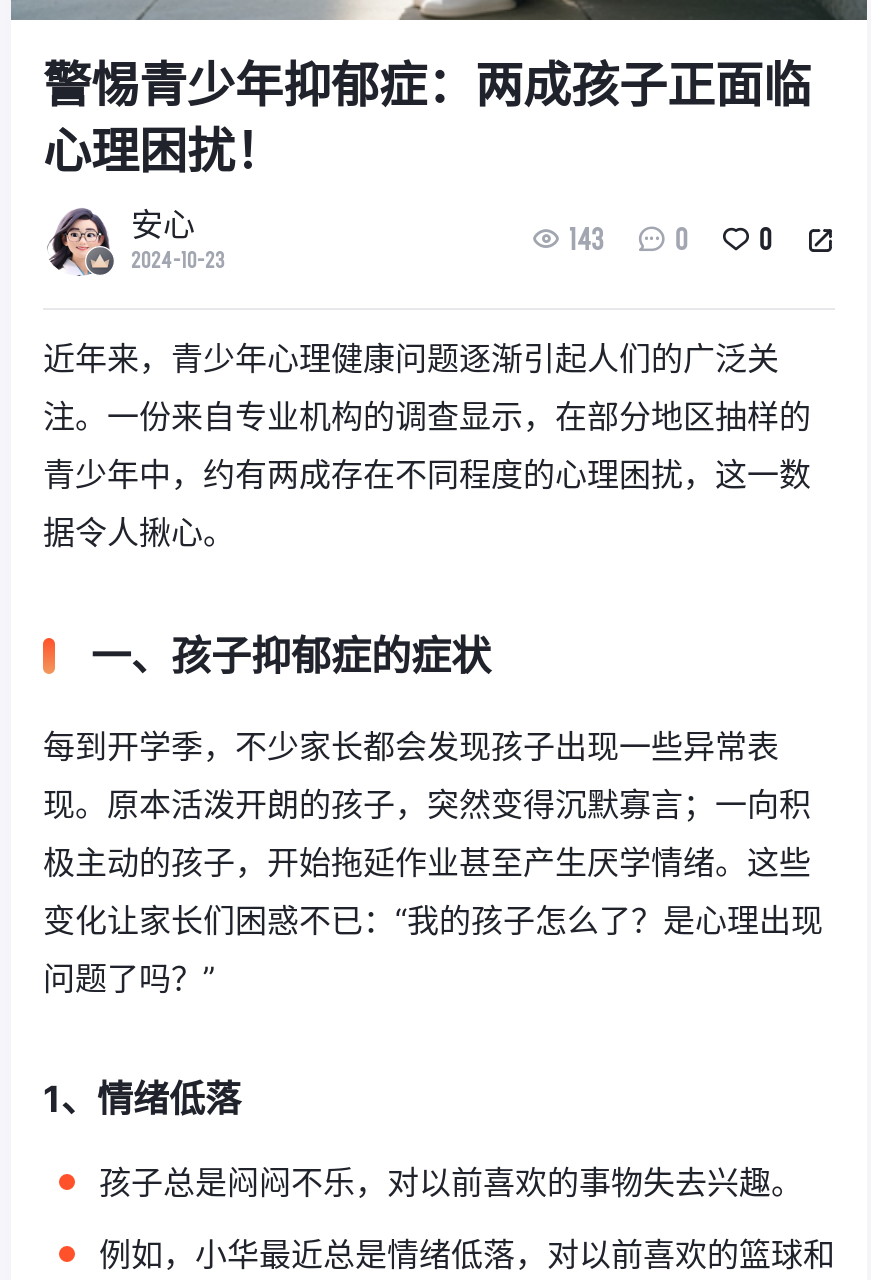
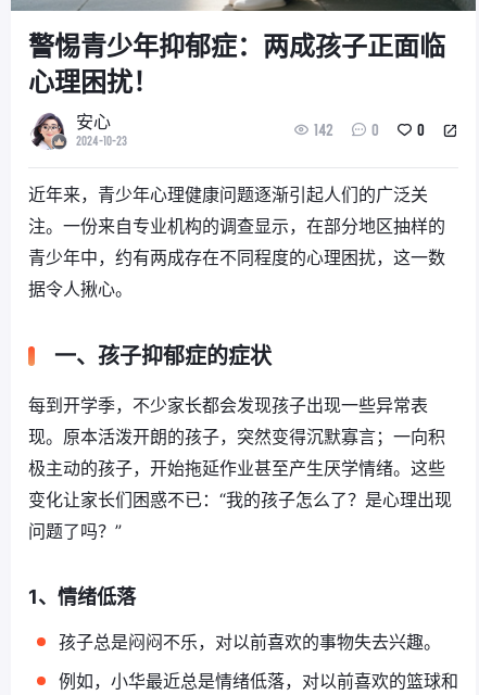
[569,222,605,256] 143 -> [314,121,333,139] 142

